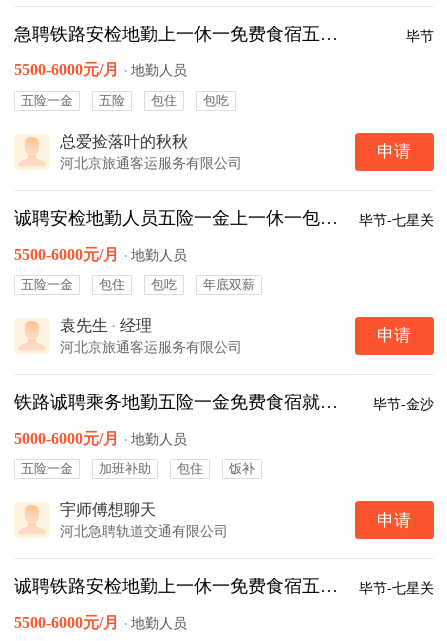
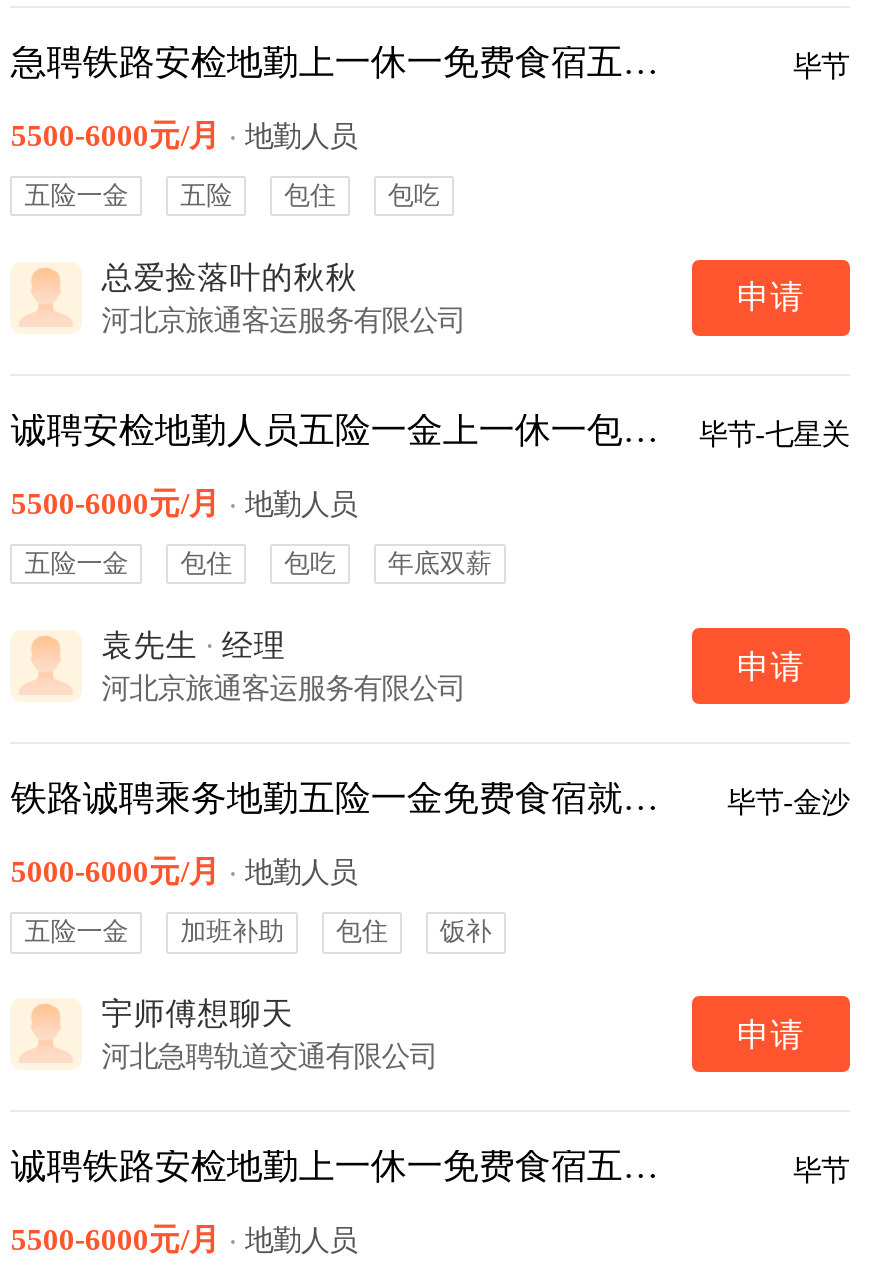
[359,580,434,596] 毕节-七星关 -> [793,1155,849,1187] 毕节

